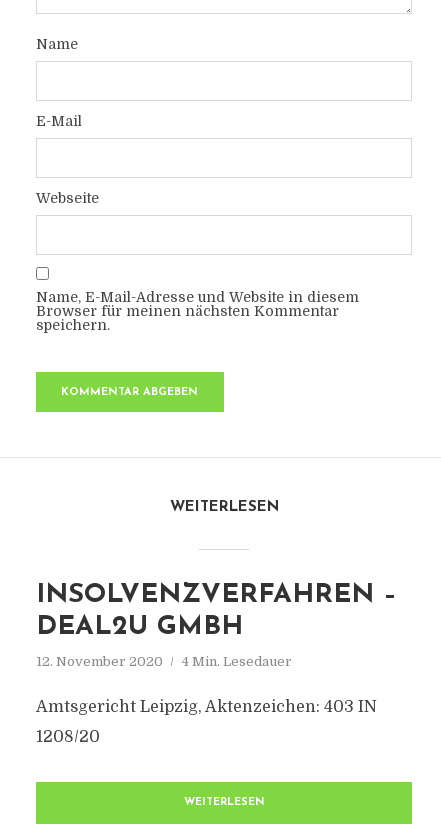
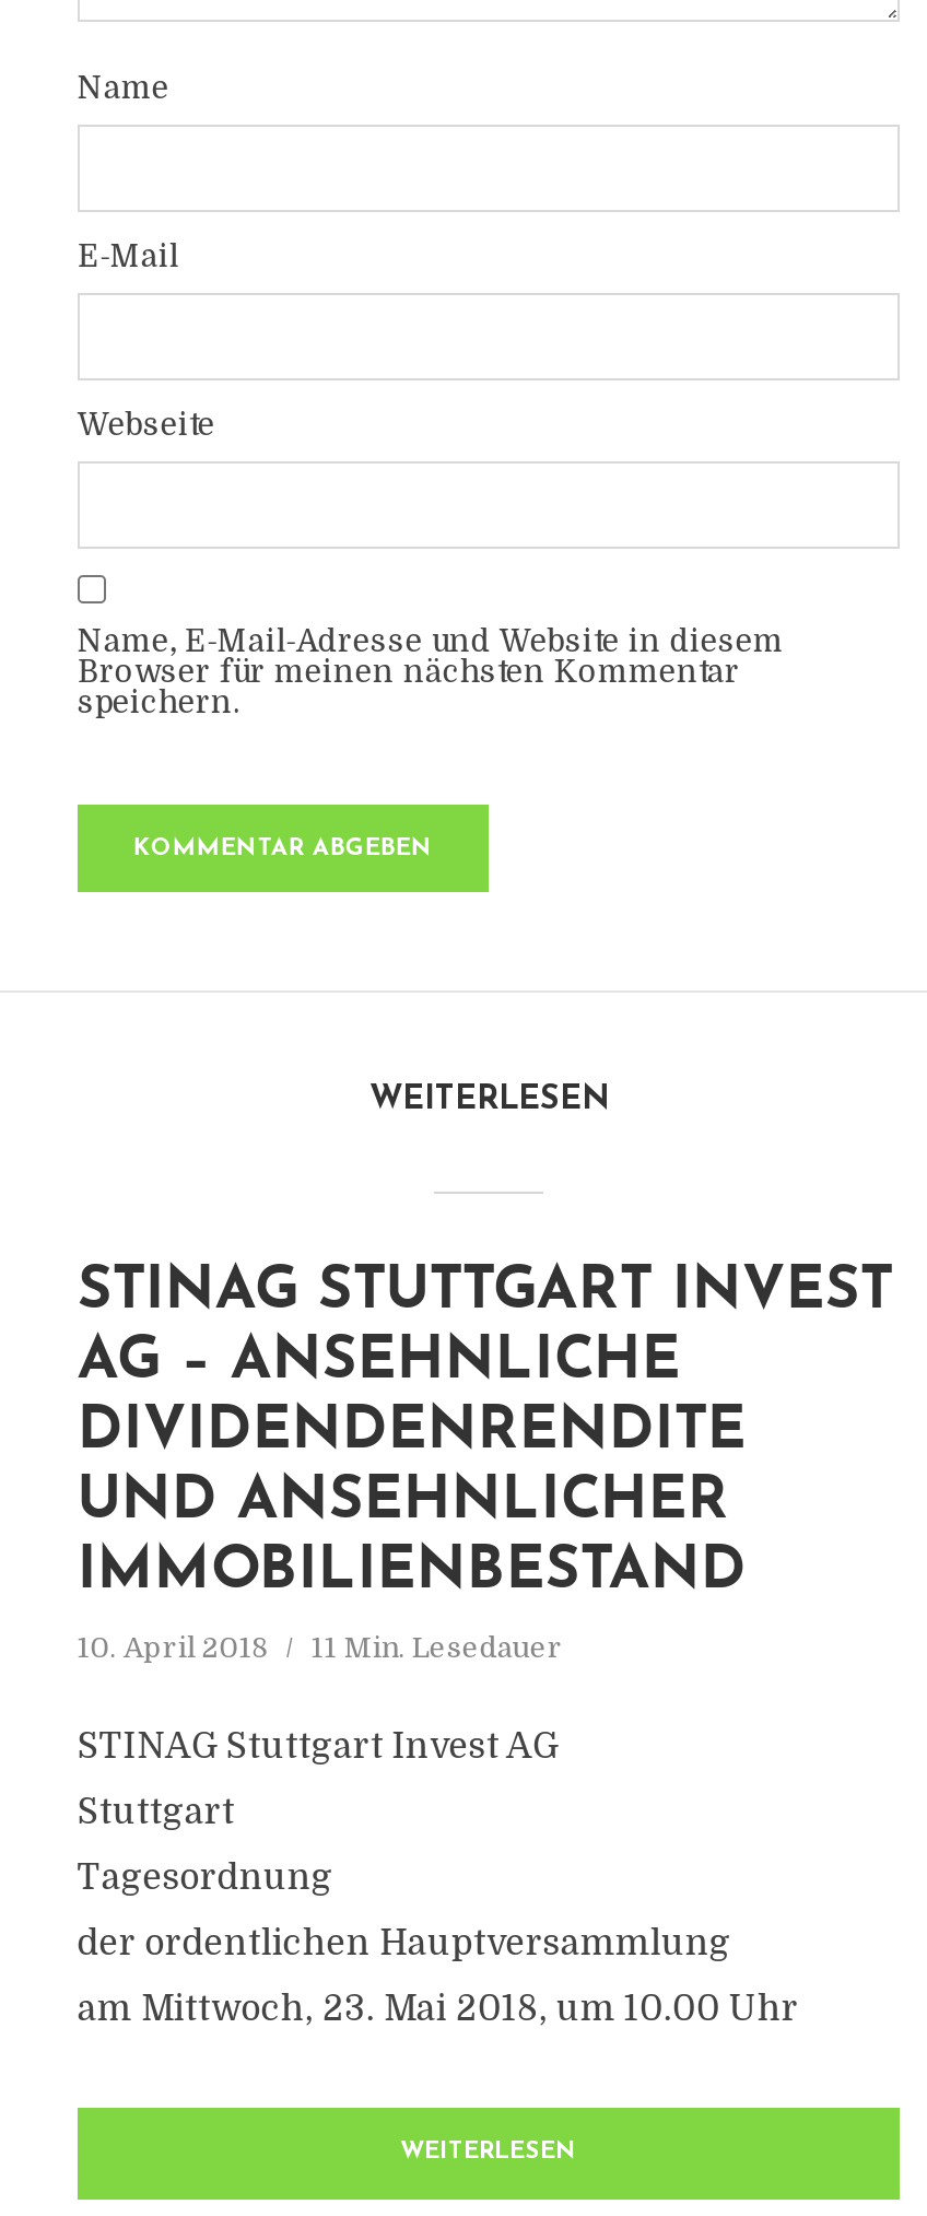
[36,582,397,746] INSOLVENZVERFAHREN – | DEAL2U GMBH | 12. November 2020 | 4 Min. Lesedauer | Amtsgericht Leipzig, Aktenzeichen: 403 IN | 1208/20 -> [77,1264,893,2029] STINAG STUTTGART INVEST | AG – ANSEHNLICHE | DIVIDENDENRENDITE | UND ANSEHNLICHER | IMMOBILIENBESTAND | 10. April 2018 | 11 Min. Lesedauer | STINAG Stuttgart Invest AG | Stuttgart | Tagesordnung | der ordentlichen Hauptversammlung | am Mittwoch, 23. Mai 2018, um 10.00 Uhr

